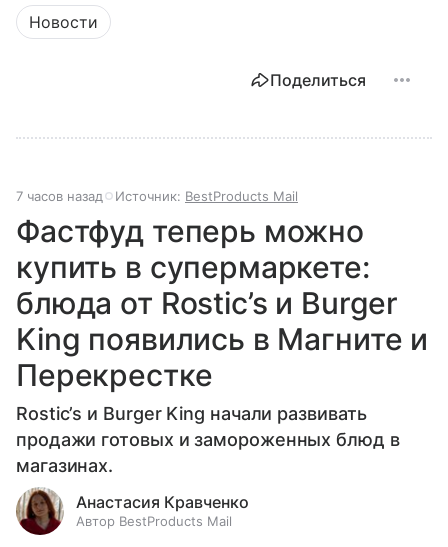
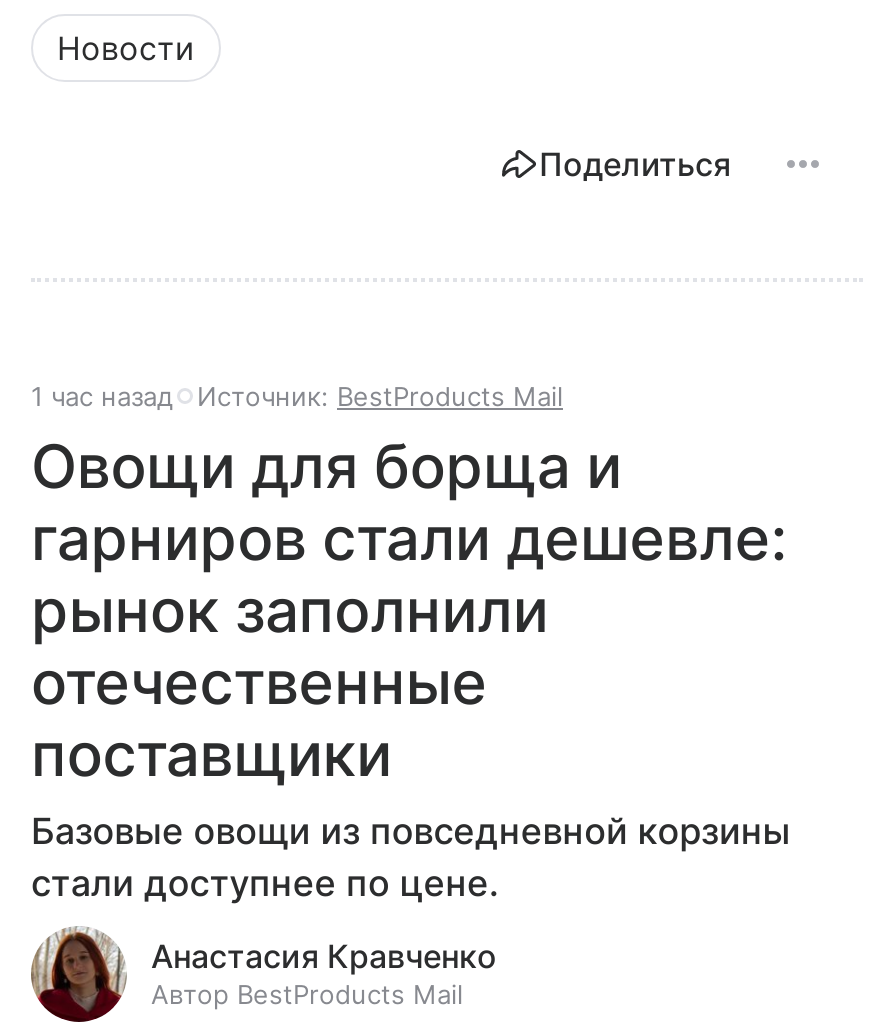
[16,188,298,204] 7 часов назад Источник: BestProducts Mail -> [31,381,563,413] 1 час назад Источник: BestProducts Mail
[16,213,428,476] Фастфуд теперь можно | купить в супермаркете: | блюда от Rostic’s и Burger | King появились в Магните и | Перекрестке | Rostic’s и Burger King начали развивать | продажи готовых и замороженных блюд в | магазинах. -> [31,431,790,905] Овощи для борща и | гарниров стали дешевле: | рынок заполнили | отечественные | поставщики | Базовые овощи из повседневной корзины | стали доступнее по цене.

